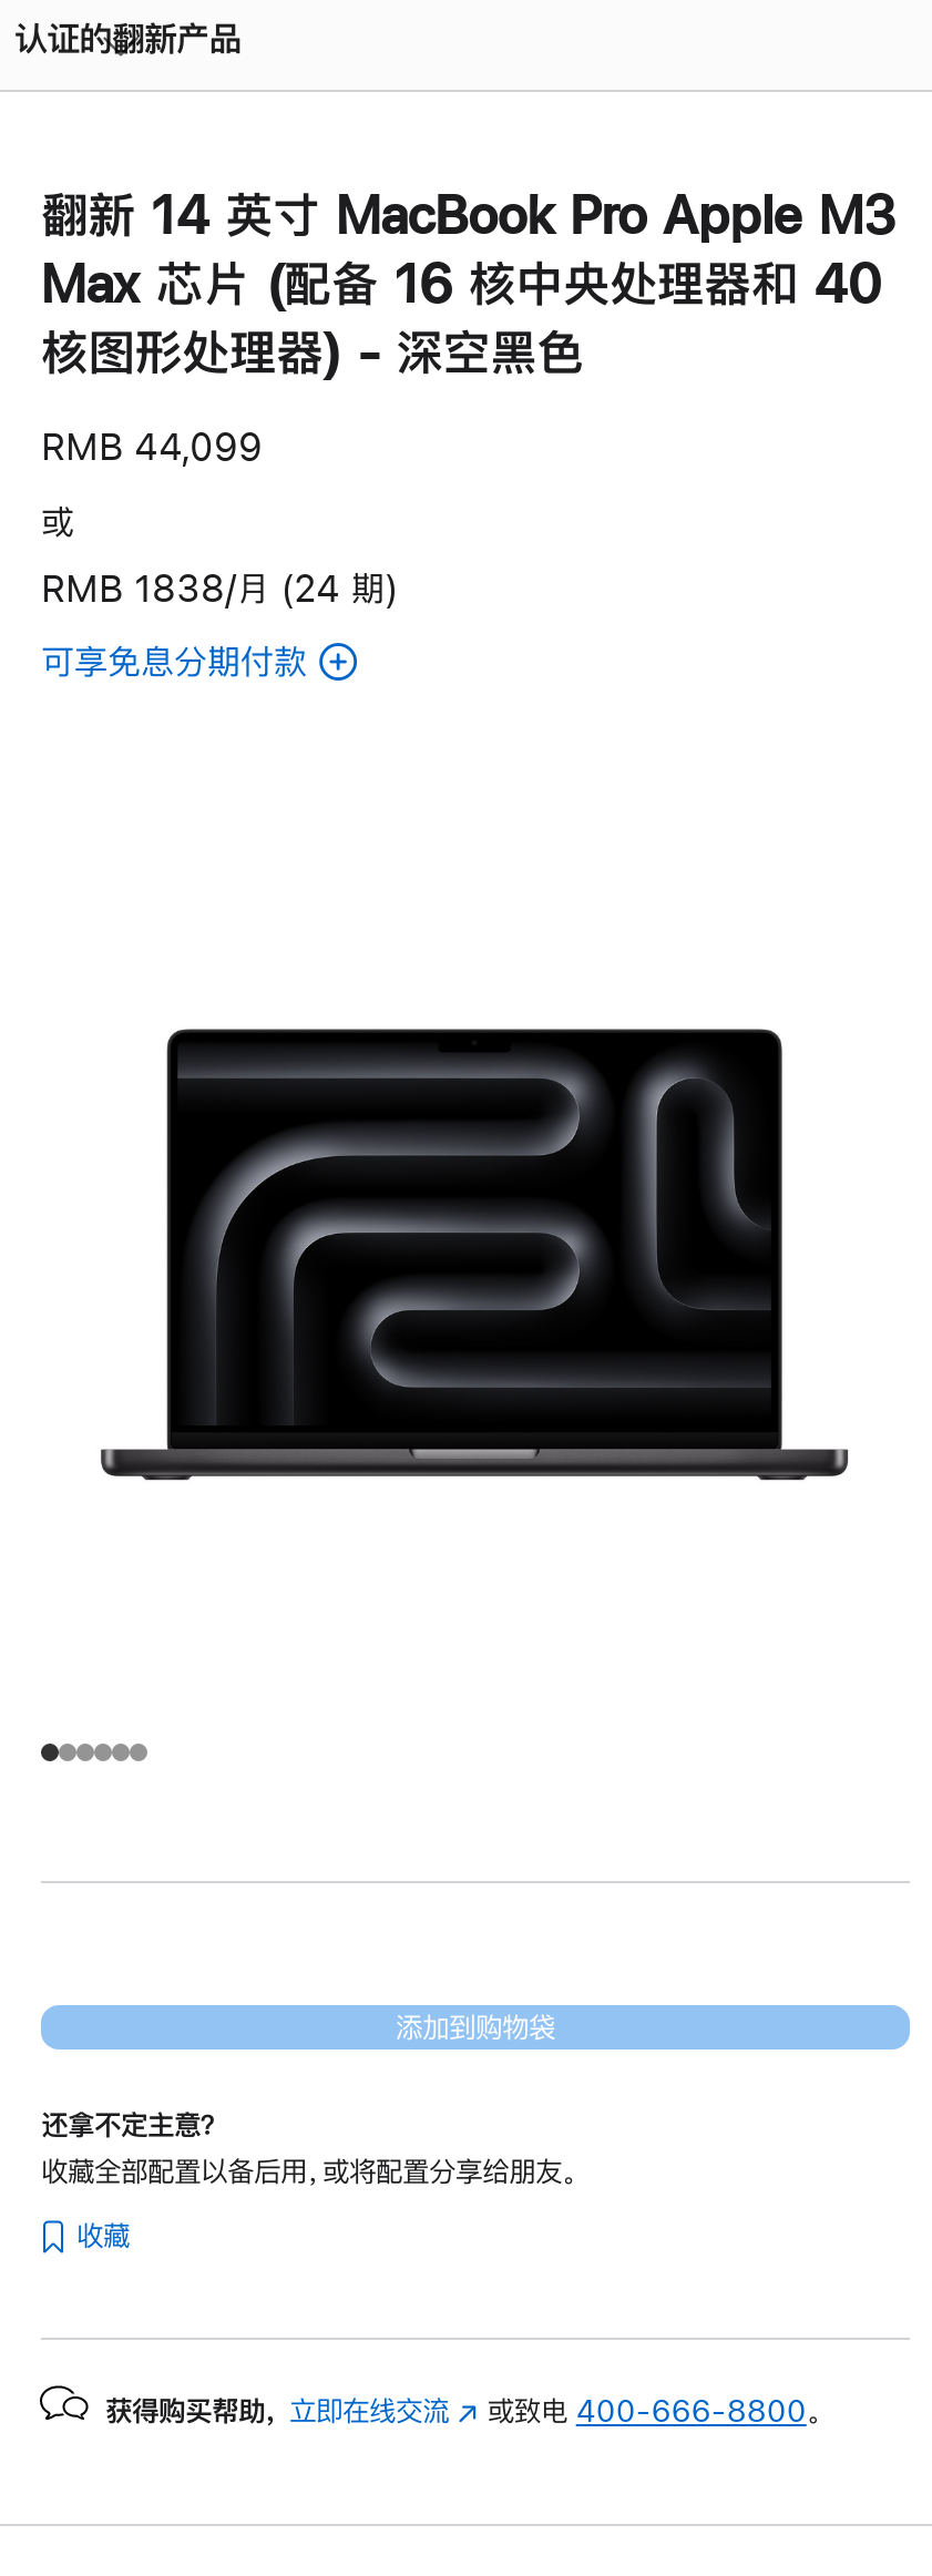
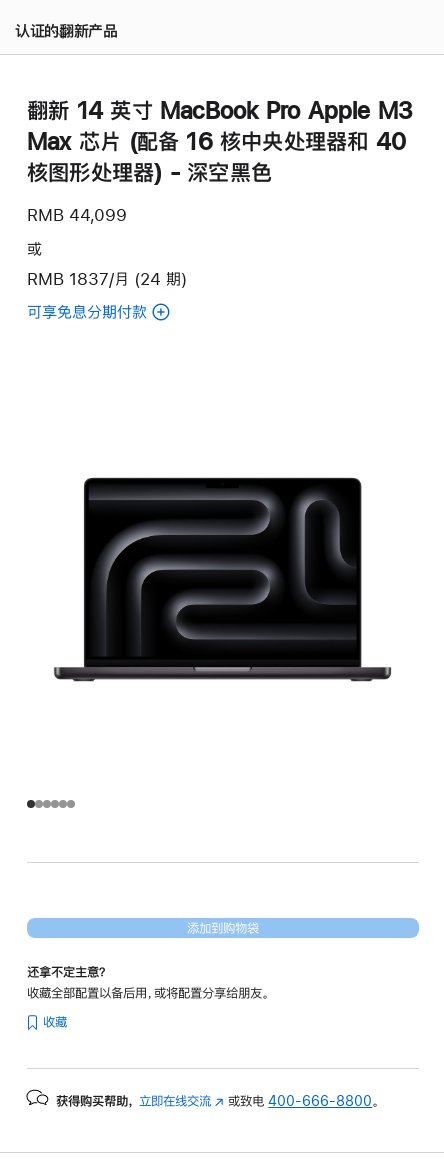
[41,569,398,606] RMB 1838/月 (24 期) -> [27,270,187,287] RMB 1837/月 (24 期)

